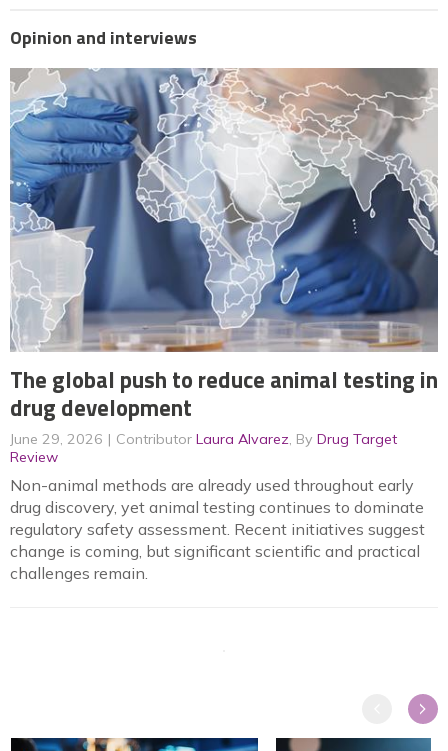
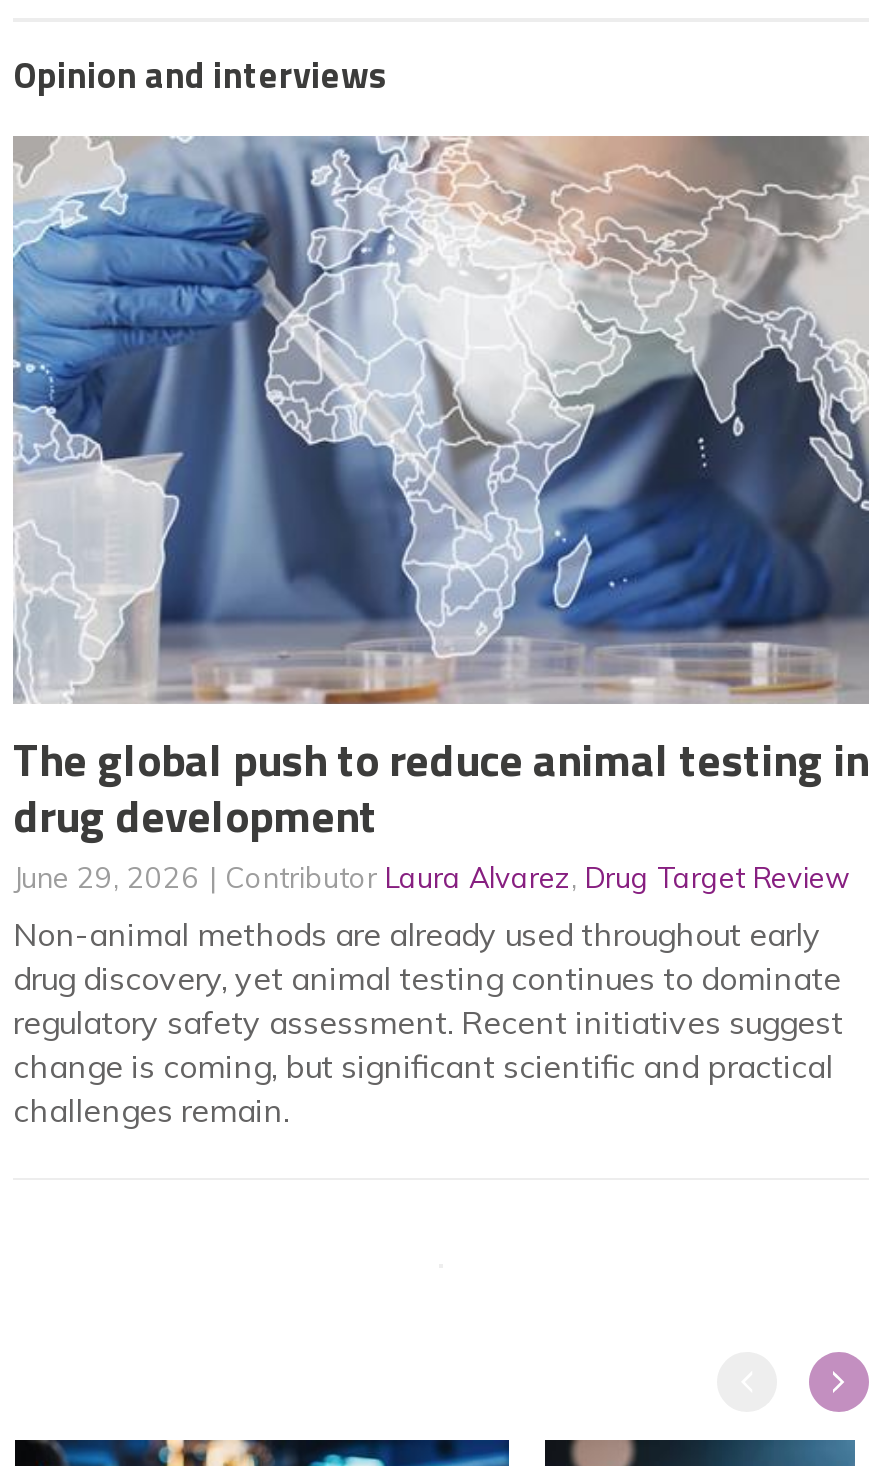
[10,430,397,466] Contributor Laura Alvarez, By Drug Target | Review -> [225,861,849,897] Contributor Laura Alvarez, Drug Target Review

